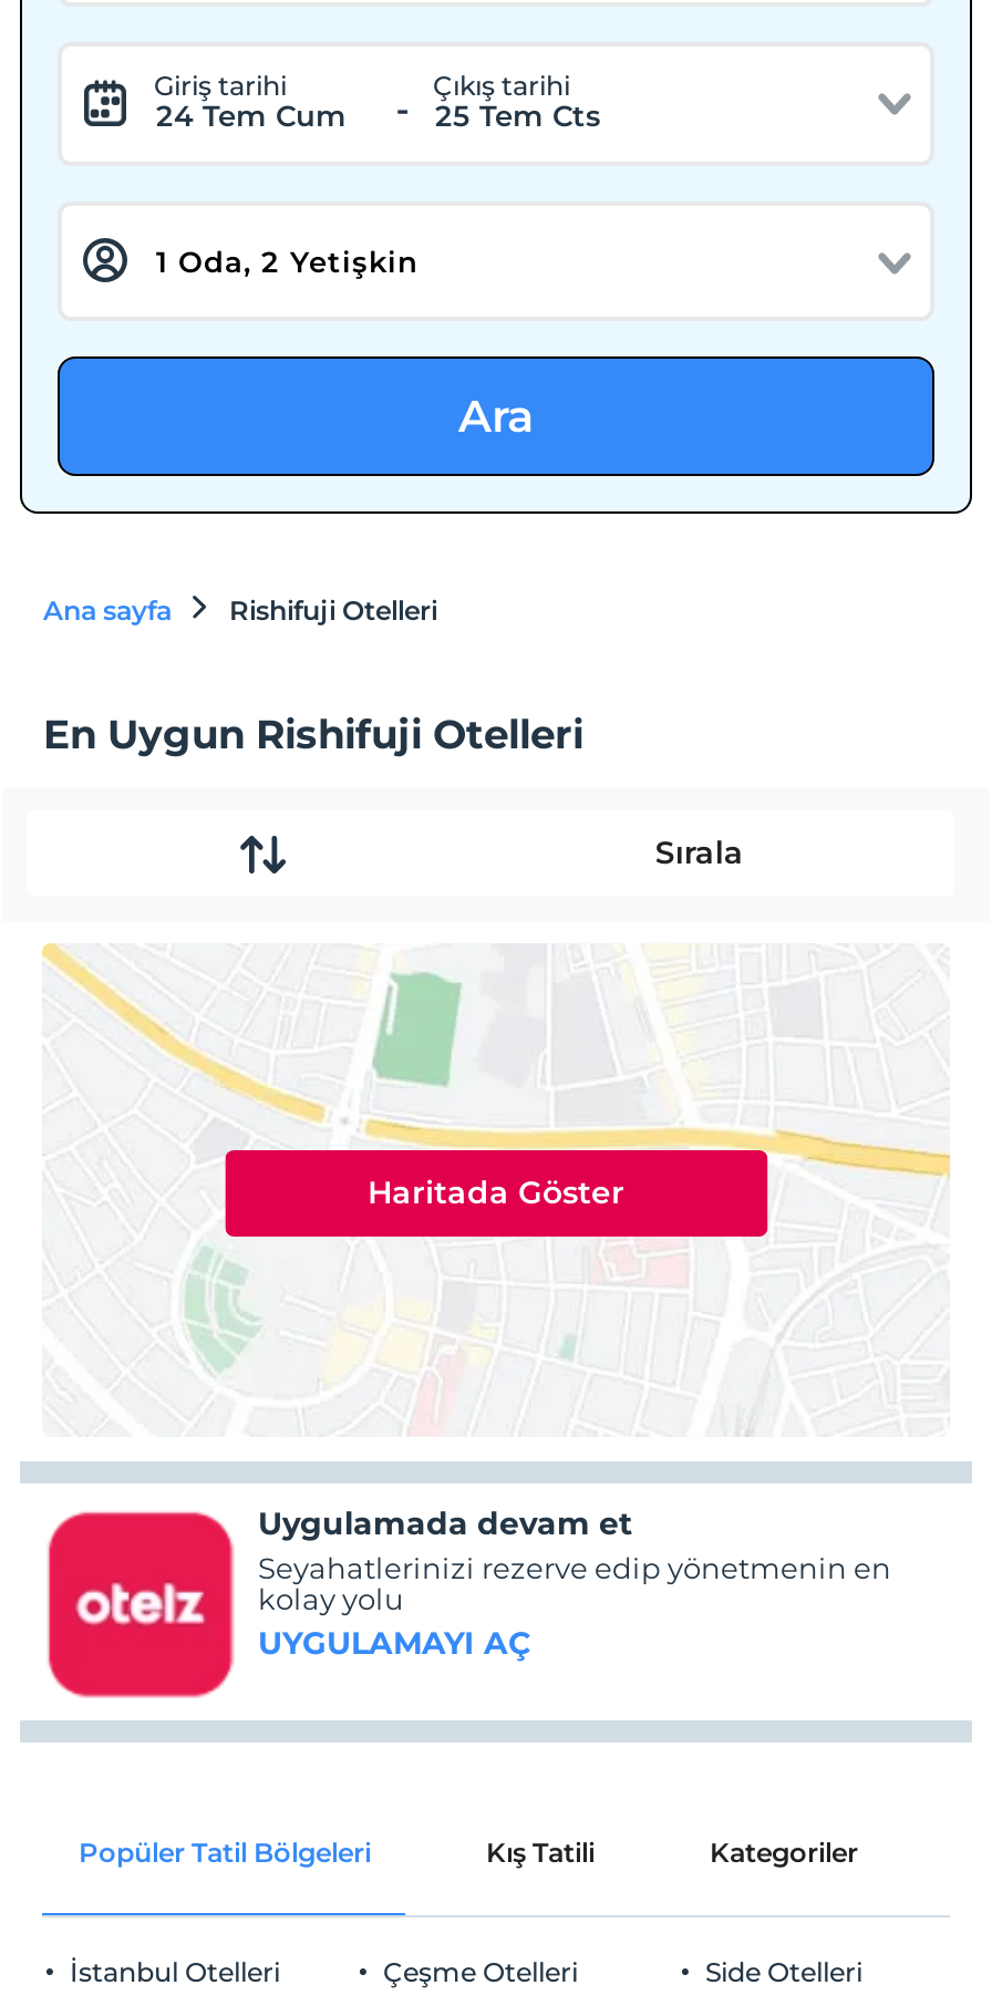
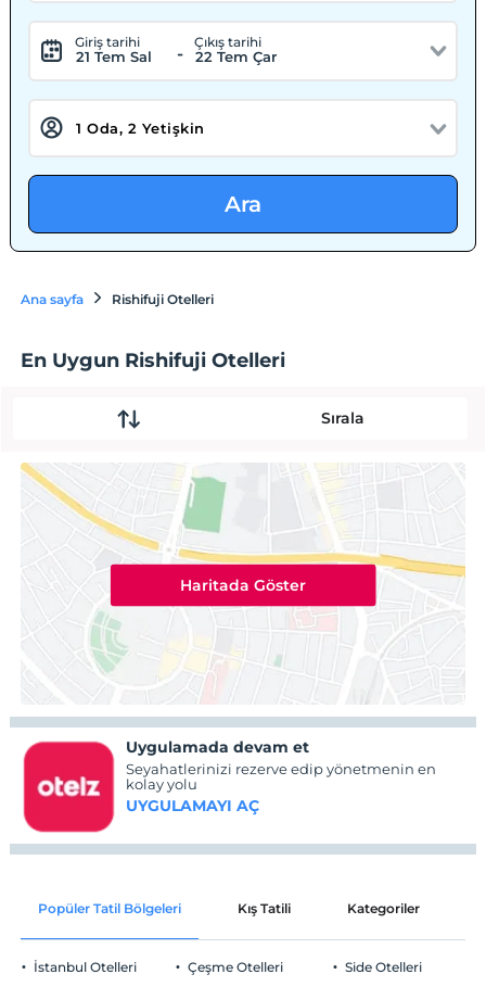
[156,97,347,133] 24 Tem Cum -> [76,48,152,65] 21 Tem Sal
[435,97,601,133] 25 Tem Cts -> [196,48,277,65] 22 Tem Çar

